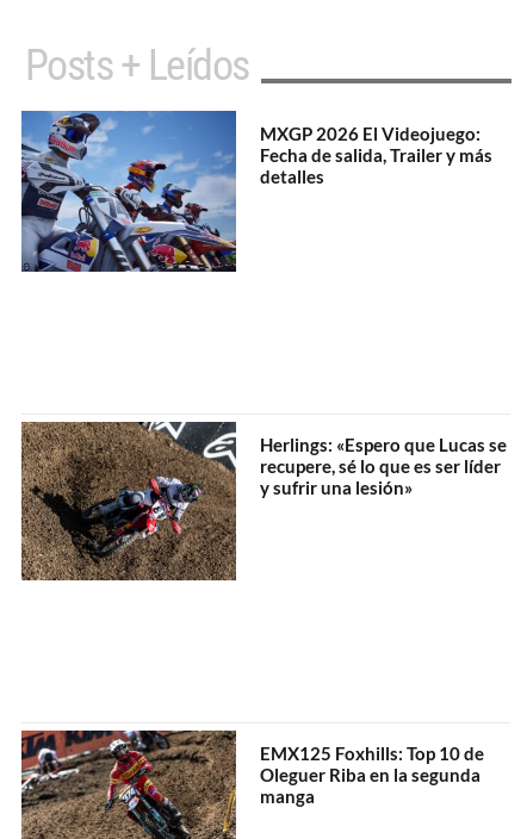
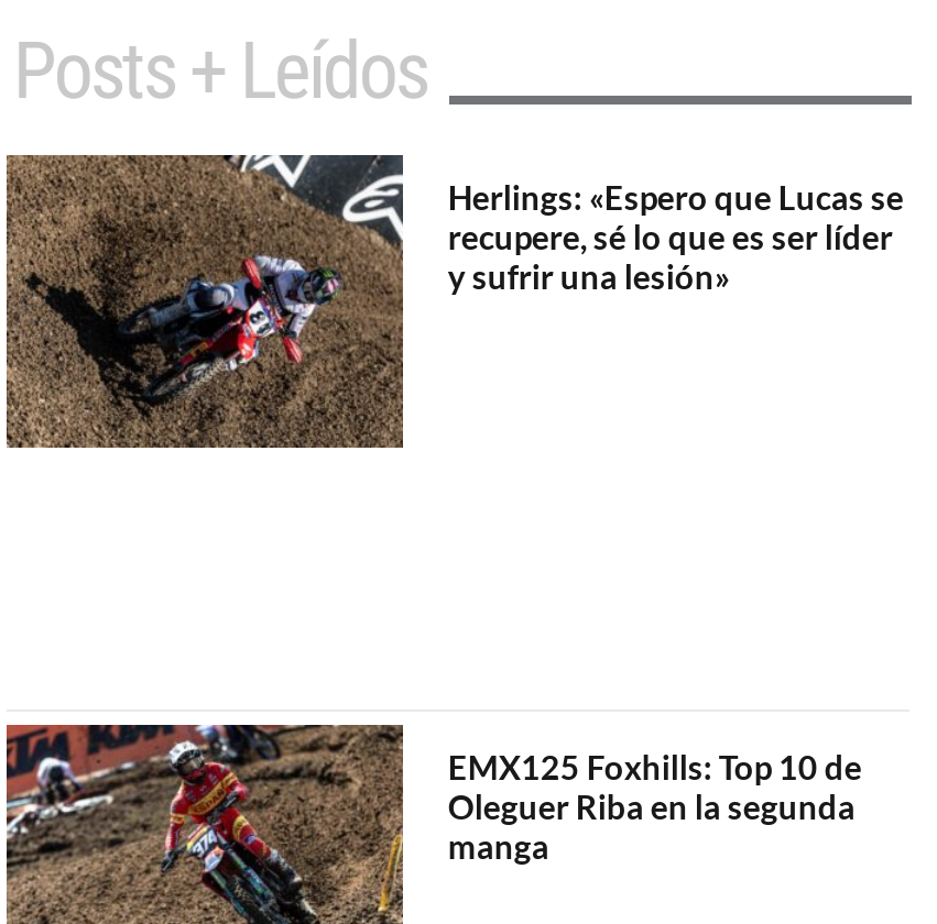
[20,110,493,273] [image] | MXGP 2026 El Videojuego: | Fecha de salida, Trailer y más | detalles -> none

